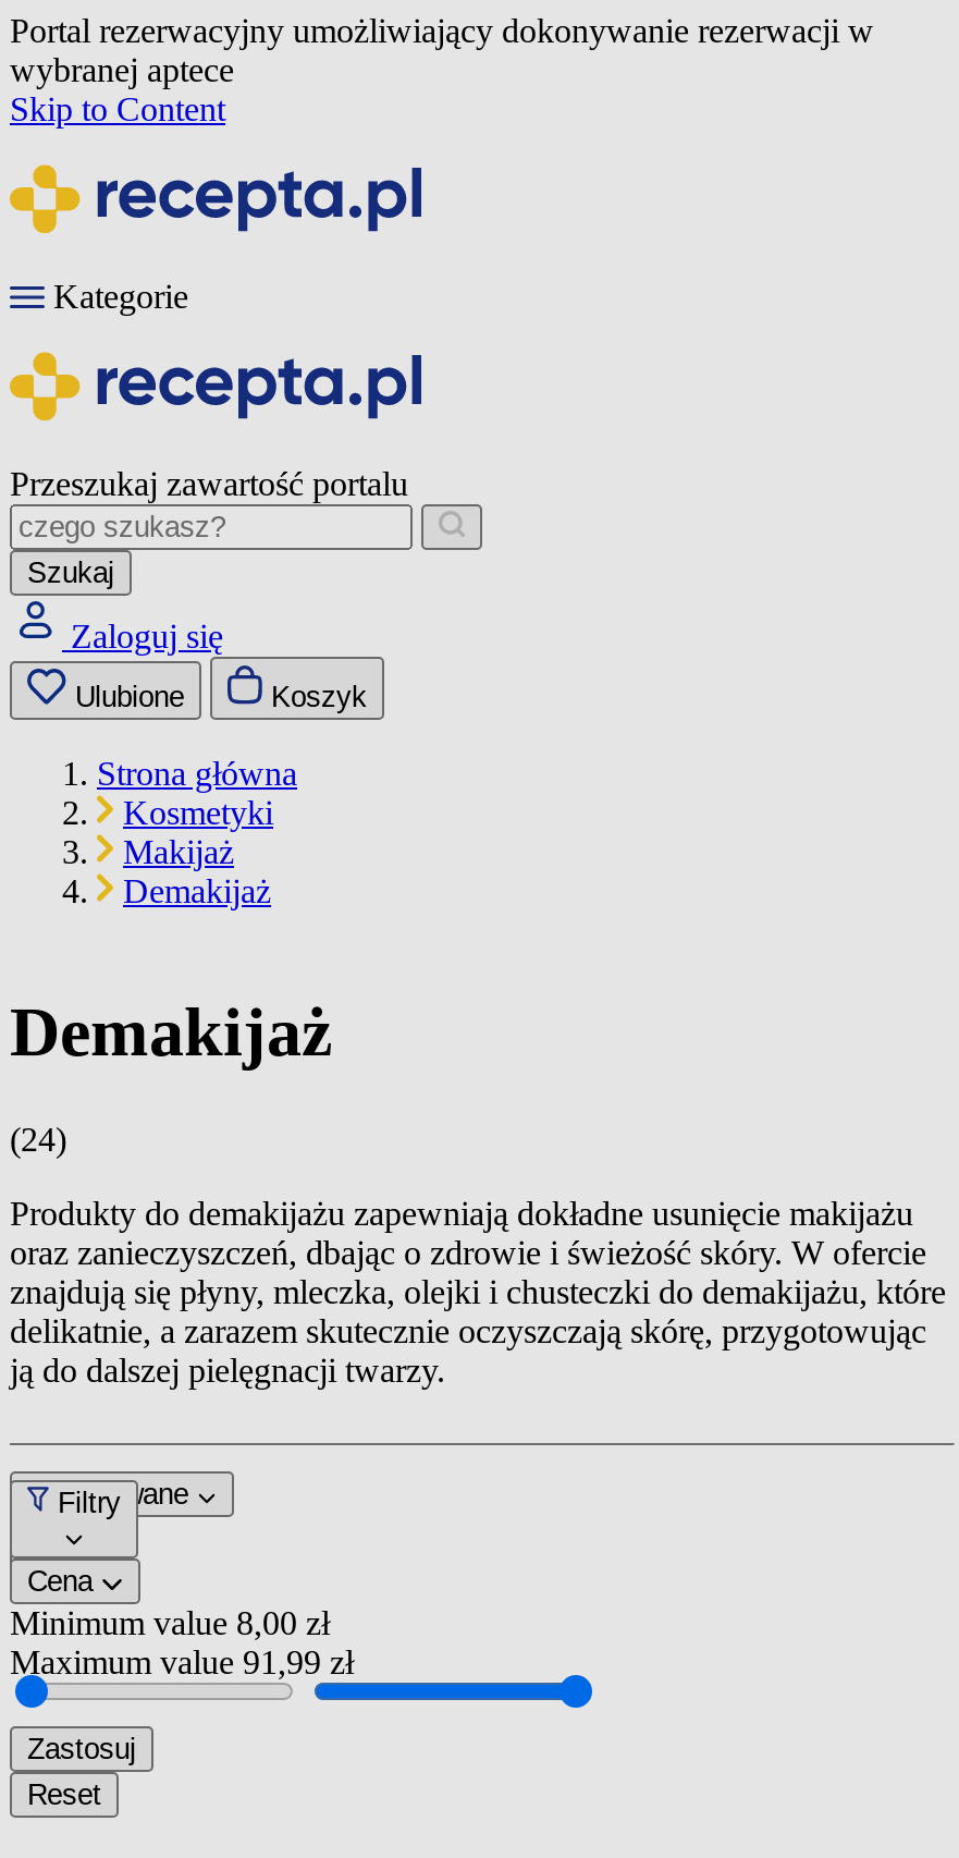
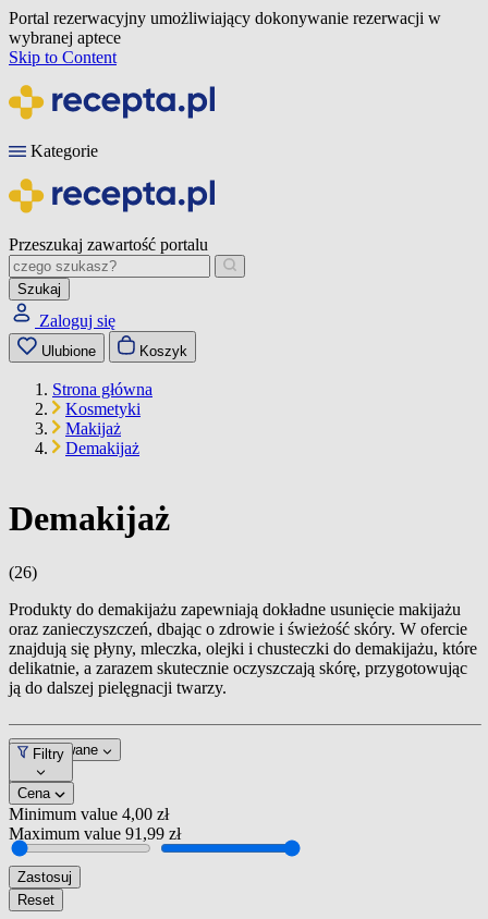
[10,1120,66,1157] (24) -> [9,563,37,581] (26)
[10,1604,330,1641] Minimum value 8,00 zł -> [9,805,169,823] Minimum value 4,00 zł

